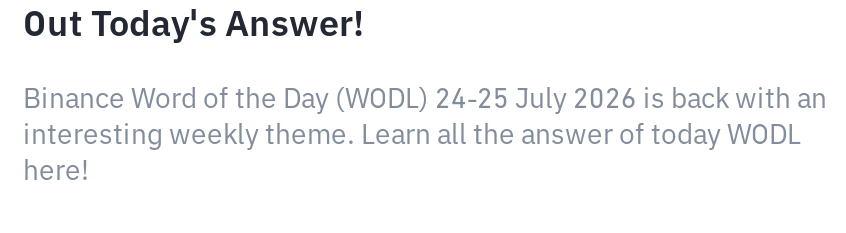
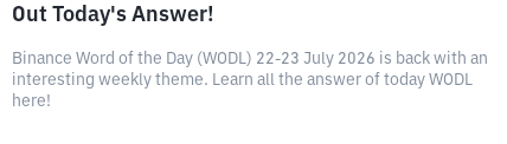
[23,86,827,114] Binance Word of the Day (WODL) 24-25 July 2026 is back with an -> [12,51,488,67] Binance Word of the Day (WODL) 22-23 July 2026 is back with an

